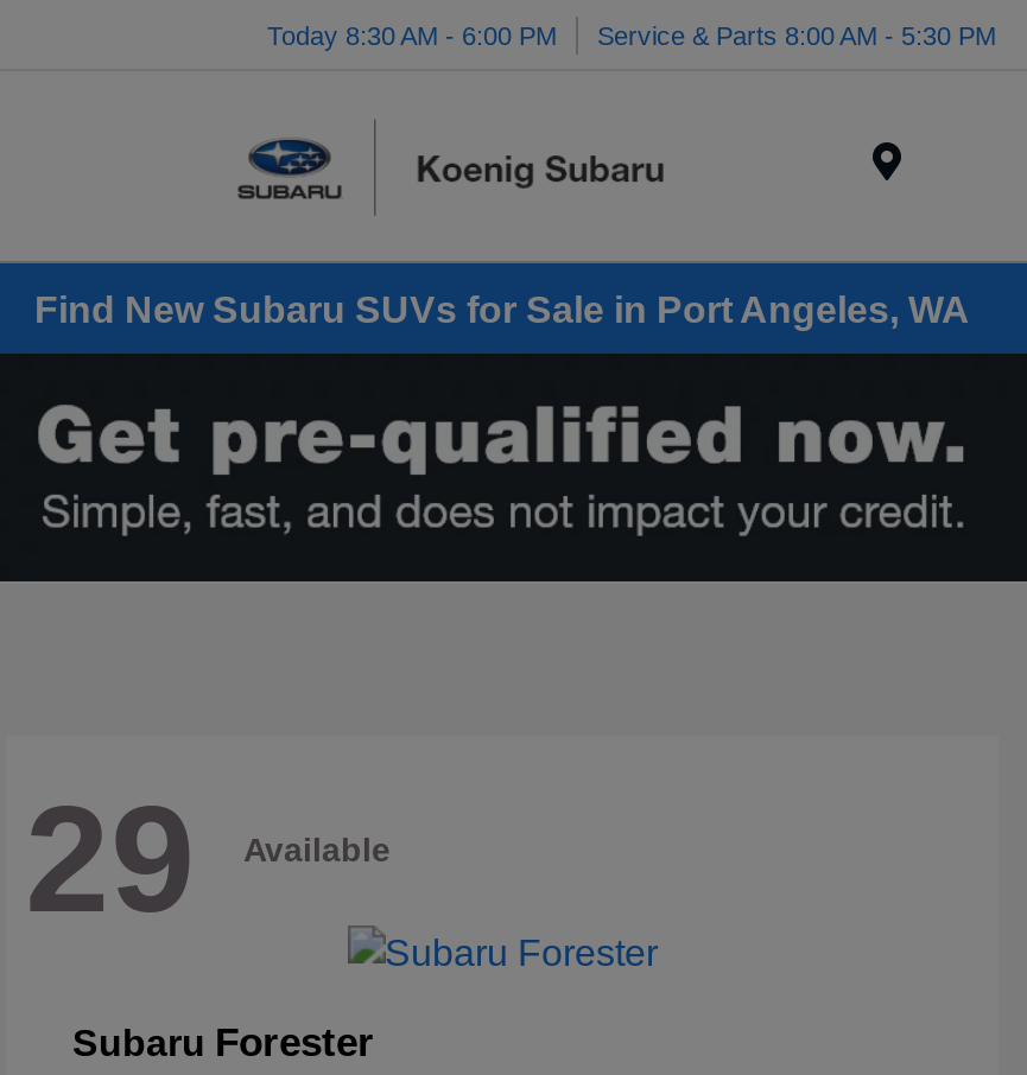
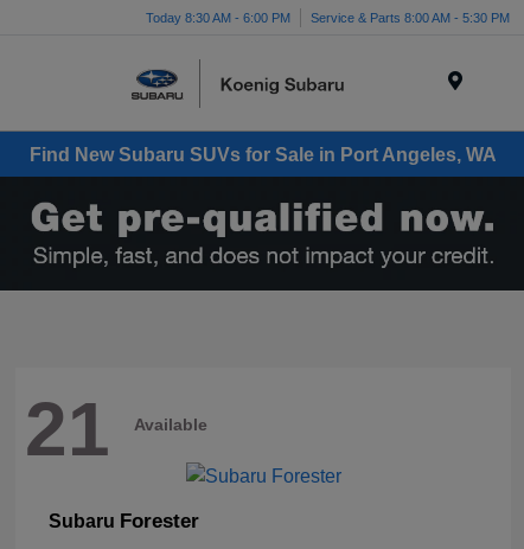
[25,774,391,945] 29 Available -> [25,387,207,472] 21 Available

